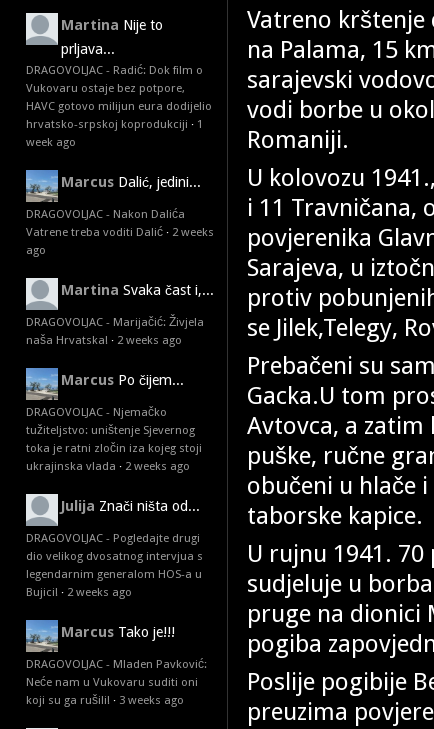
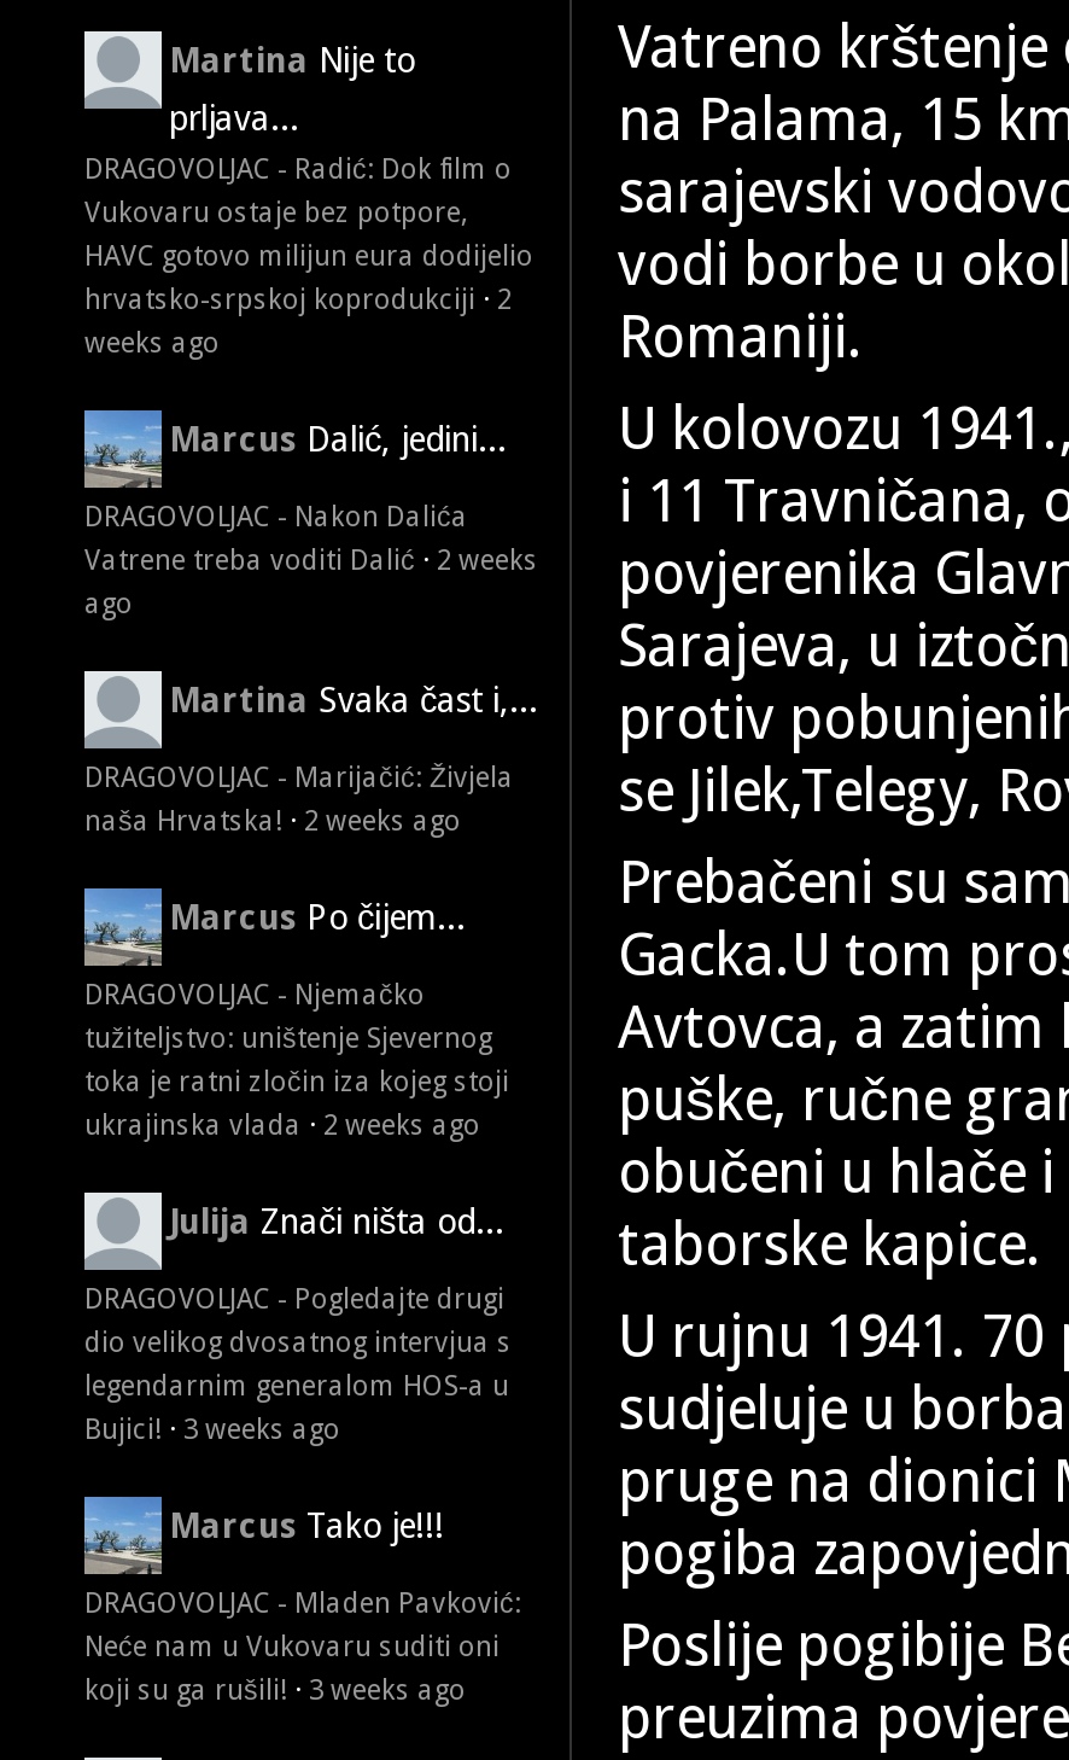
[26,117,203,131] hrvatsko-srpskoj koprodukciji · 1 -> [84,282,512,316] hrvatsko-srpskoj koprodukciji · 2
[26,135,76,149] week ago -> [84,326,220,360] weeks ago
[26,585,132,599] Bujici! · 2 weeks ago -> [84,1412,340,1446] Bujici! · 3 weeks ago

